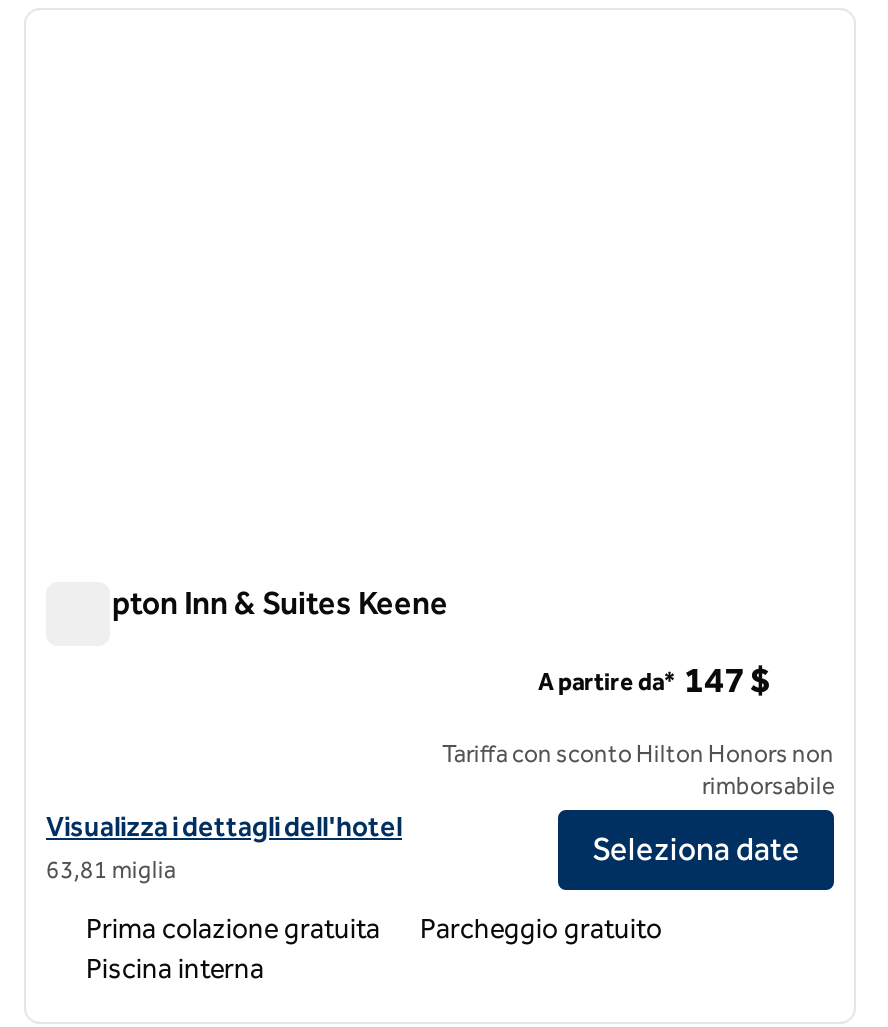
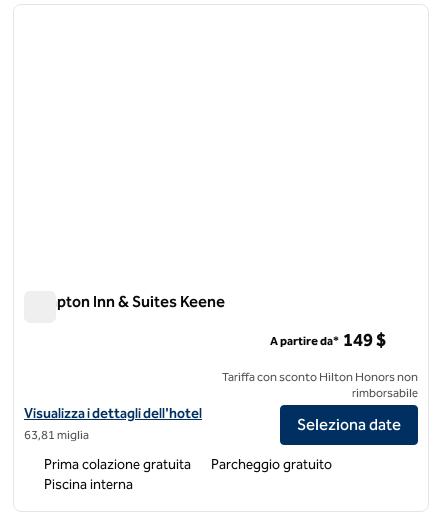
[538,659,770,703] A partire da* 147 $ -> [270,329,386,351] A partire da* 149 $

